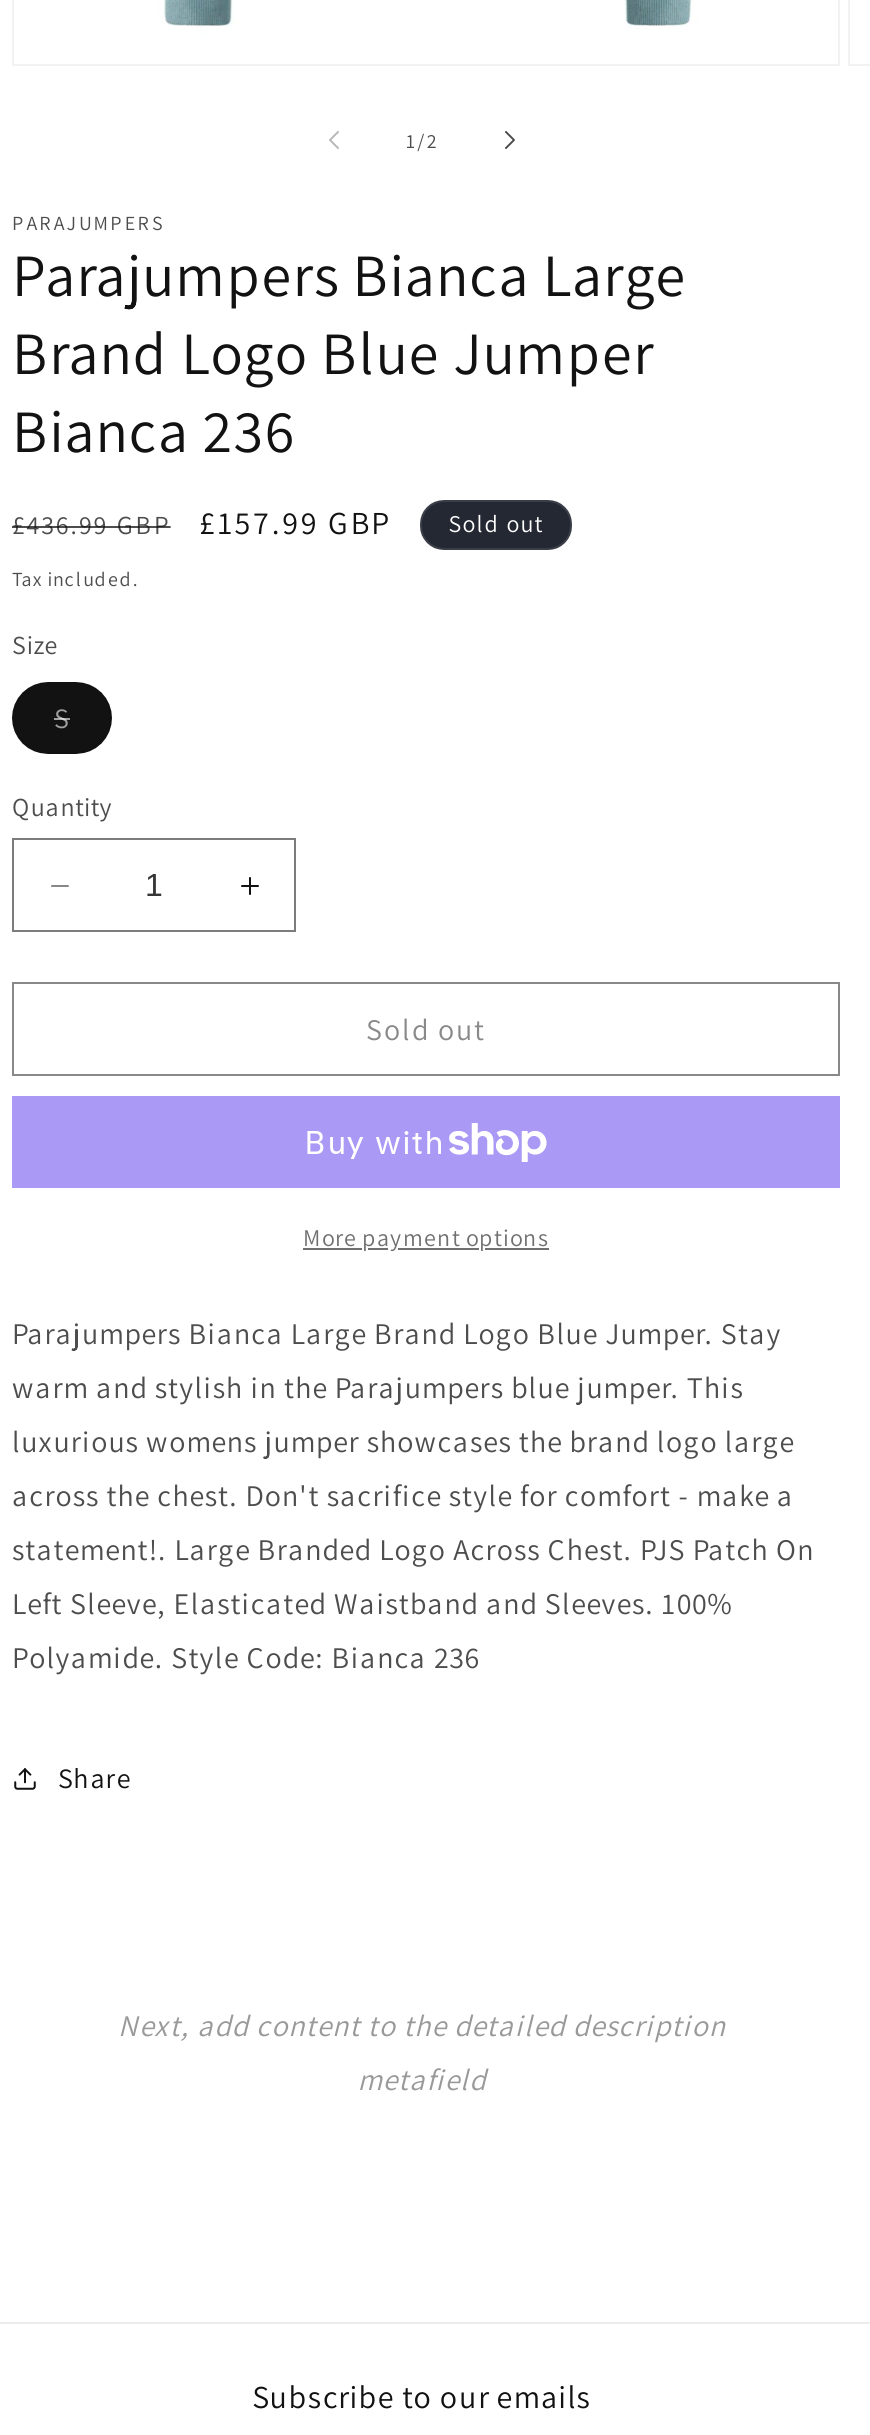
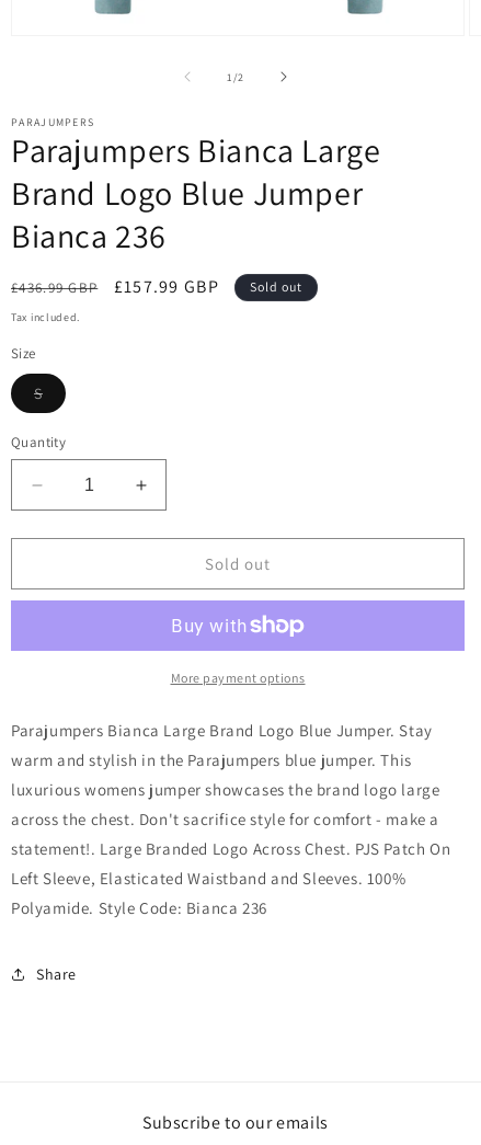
[118,2006,726,2098] Next, add content to the detailed description | metafield -> none

